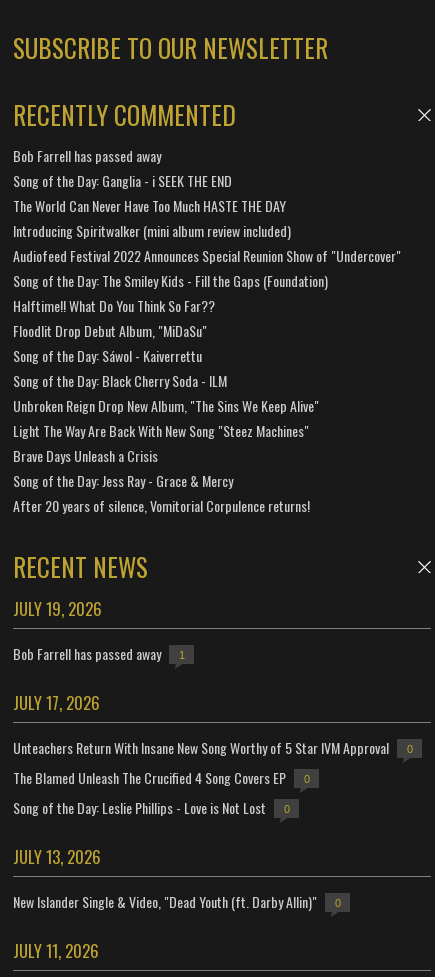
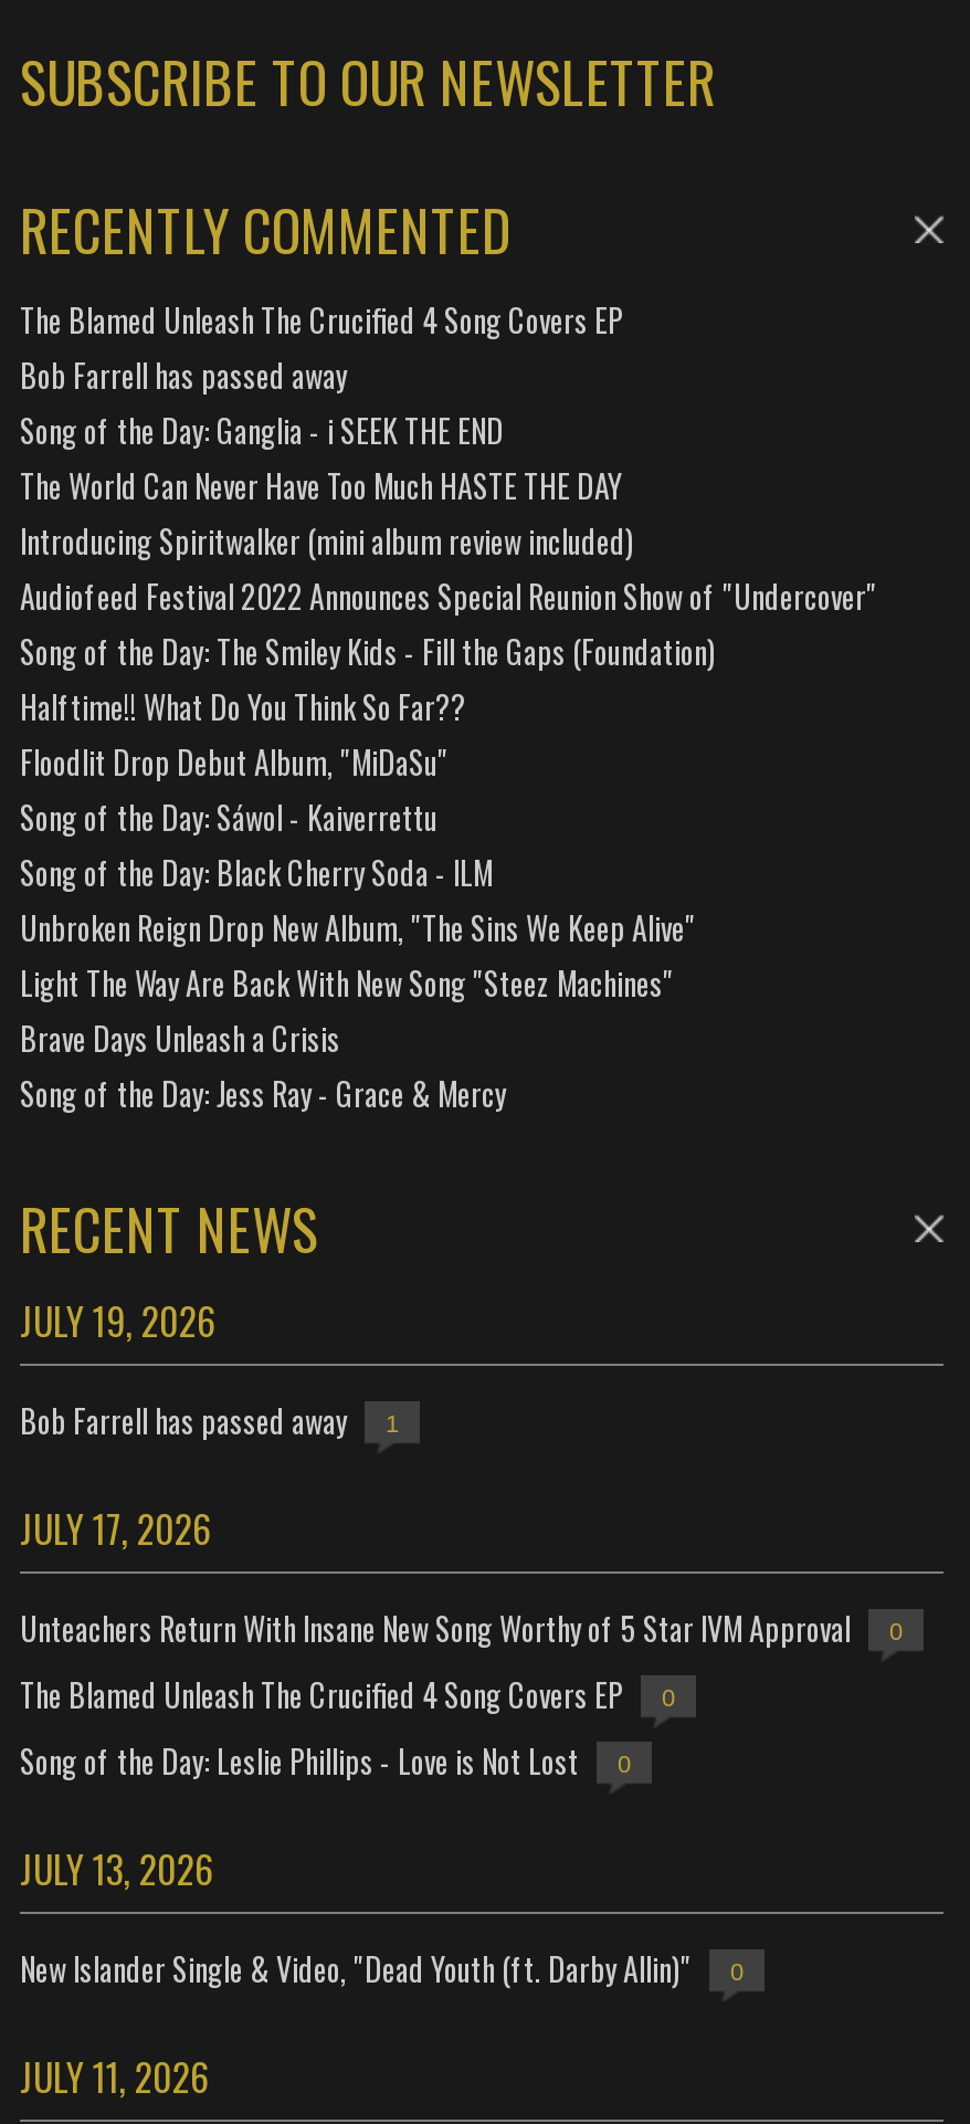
none -> [20,296,623,342] The Blamed Unleash The Crucified 4 Song Covers EP
moved [13,145,401,491] -> [20,351,877,1116]: Bob Farrell has passed away | Song of the Day: Ganglia - i SEEK THE END | The World Can Never Have Too Much HASTE THE DAY | ... | Brave Days Unleash a Crisis | Song of the Day: Jess Ray - Grace & Mercy
[13,495,310,516] After 20 years of silence, Vomitorial Corpulence returns! -> none

